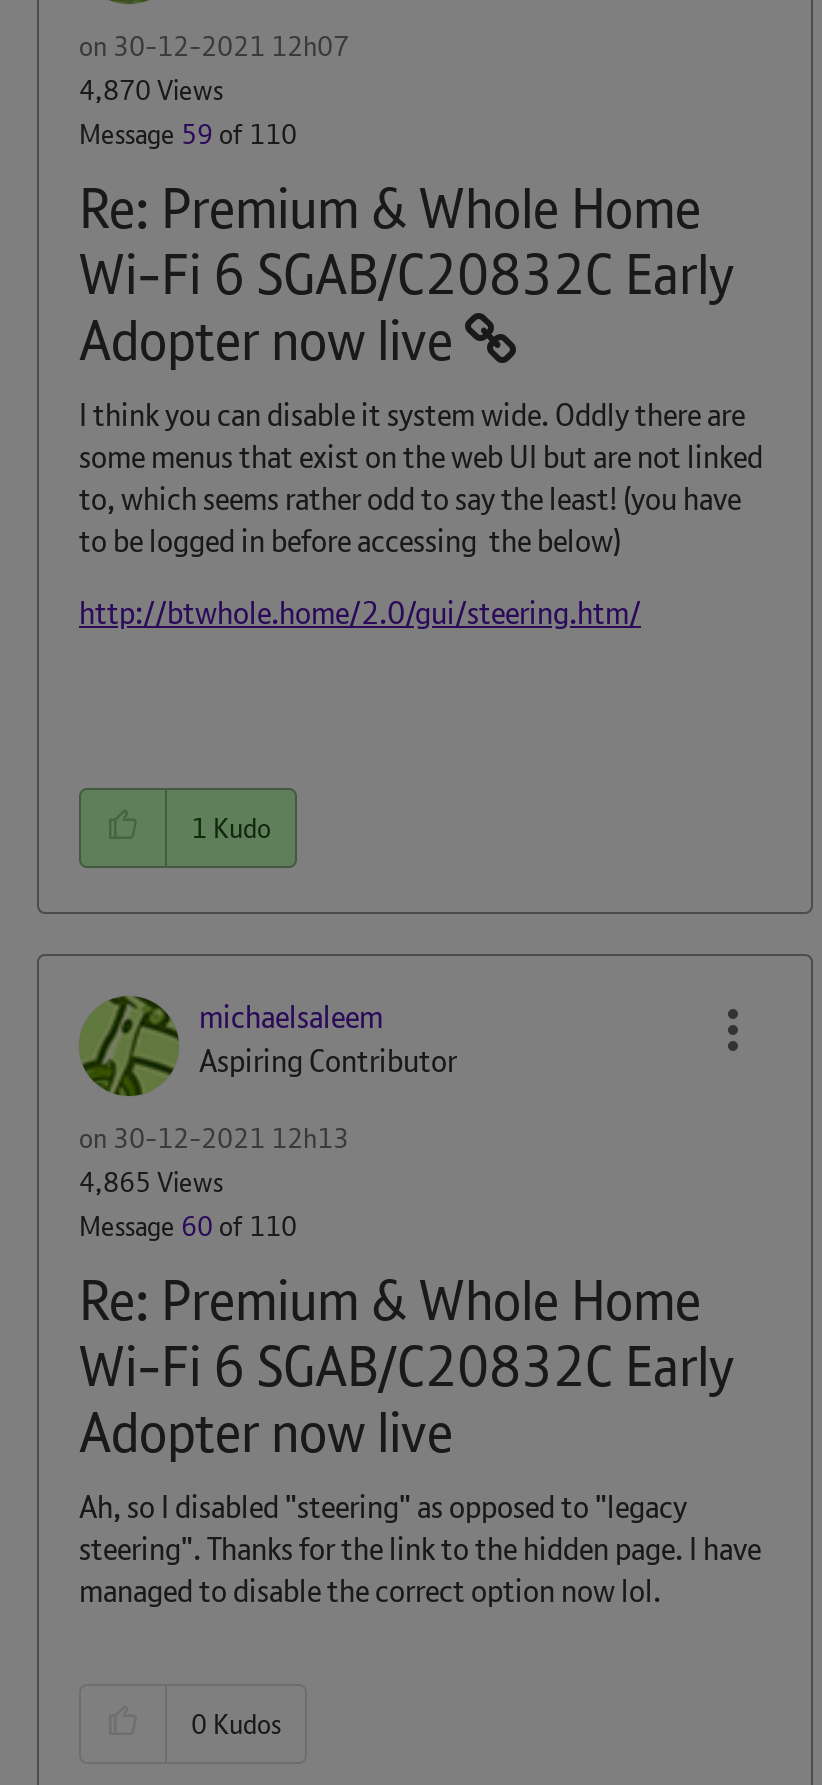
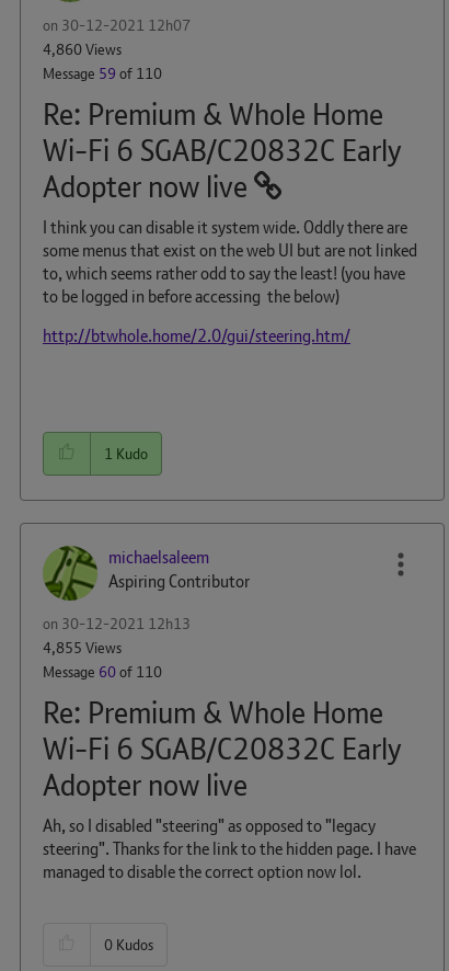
[79,72,223,108] 4,870 Views -> [43,40,122,59] 4,860 Views
[79,1164,223,1200] 4,865 Views -> [43,638,122,658] 4,855 Views

